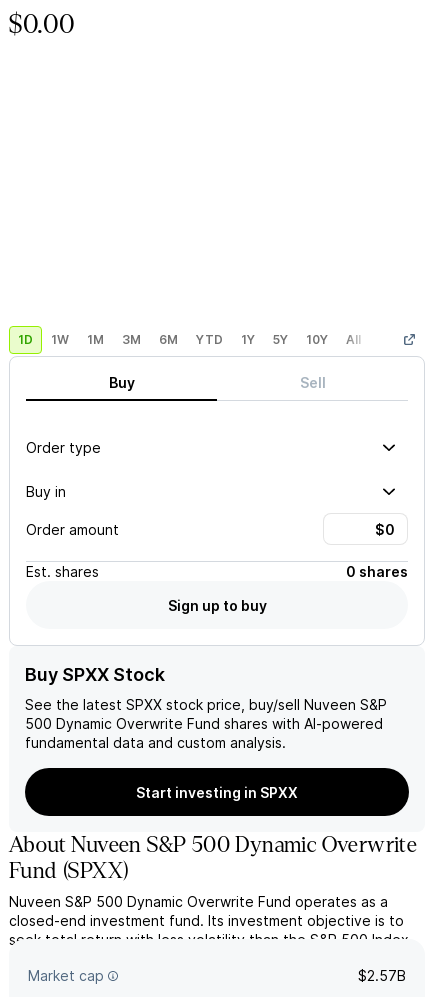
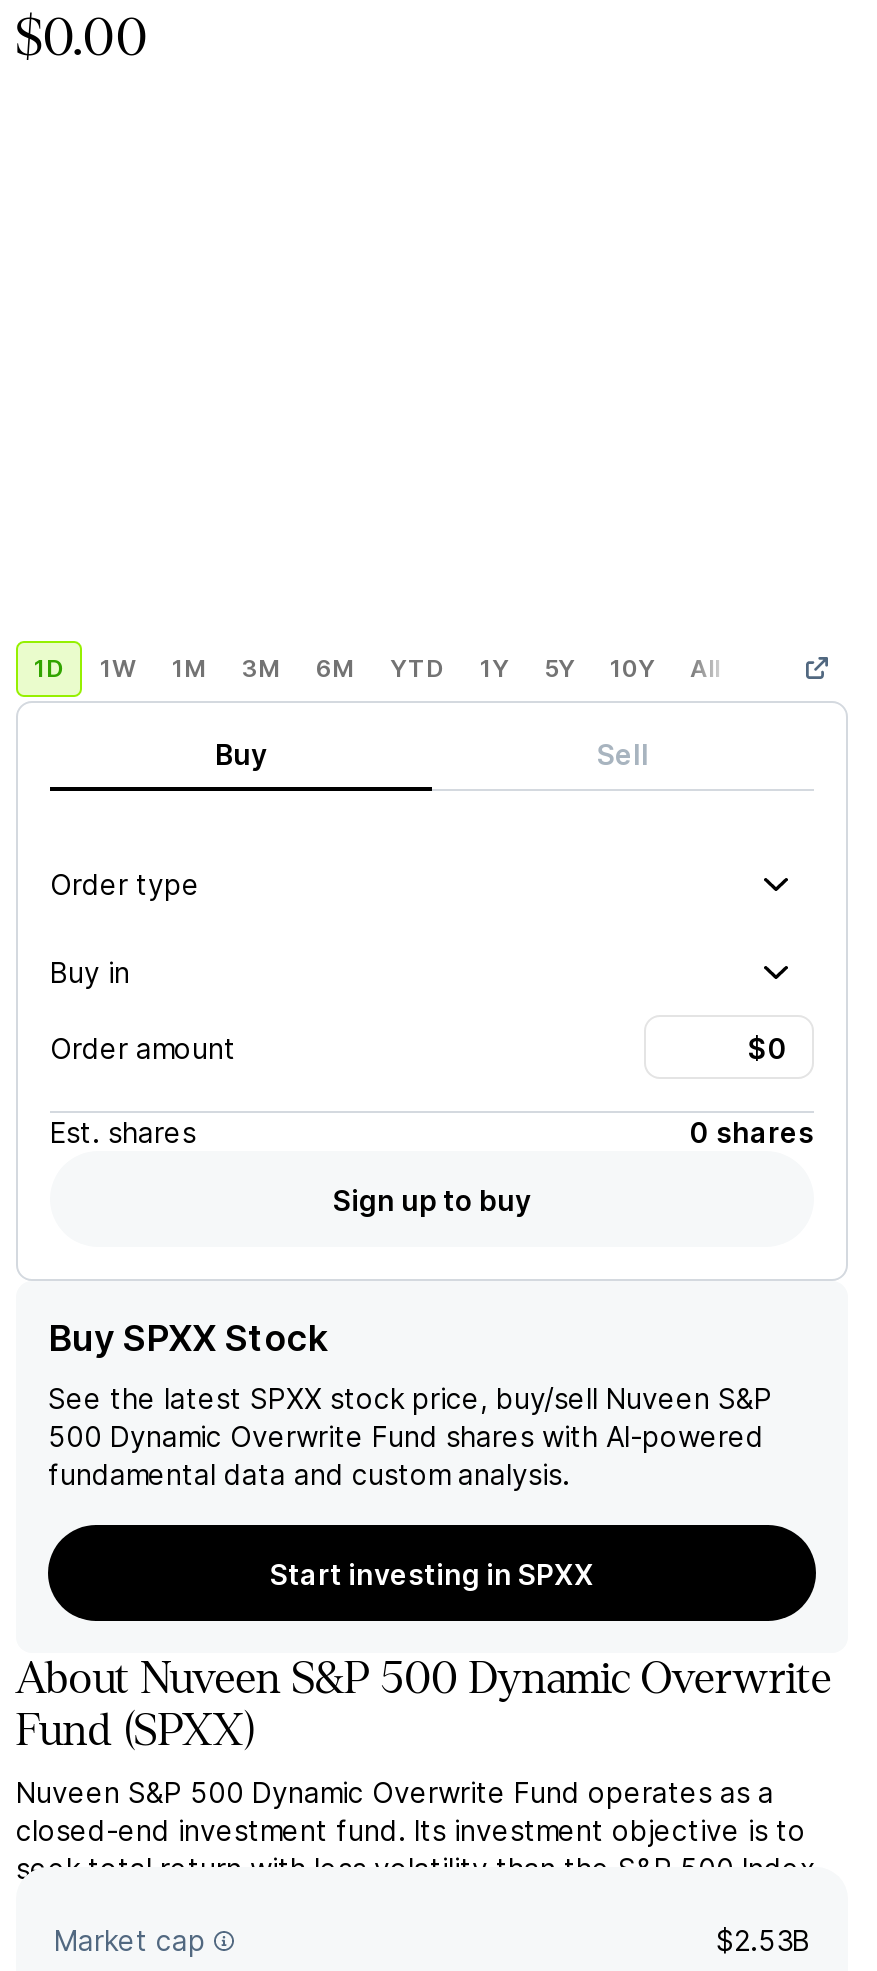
[358,967,406,984] $2.57B -> [716,1923,810,1957] $2.53B

